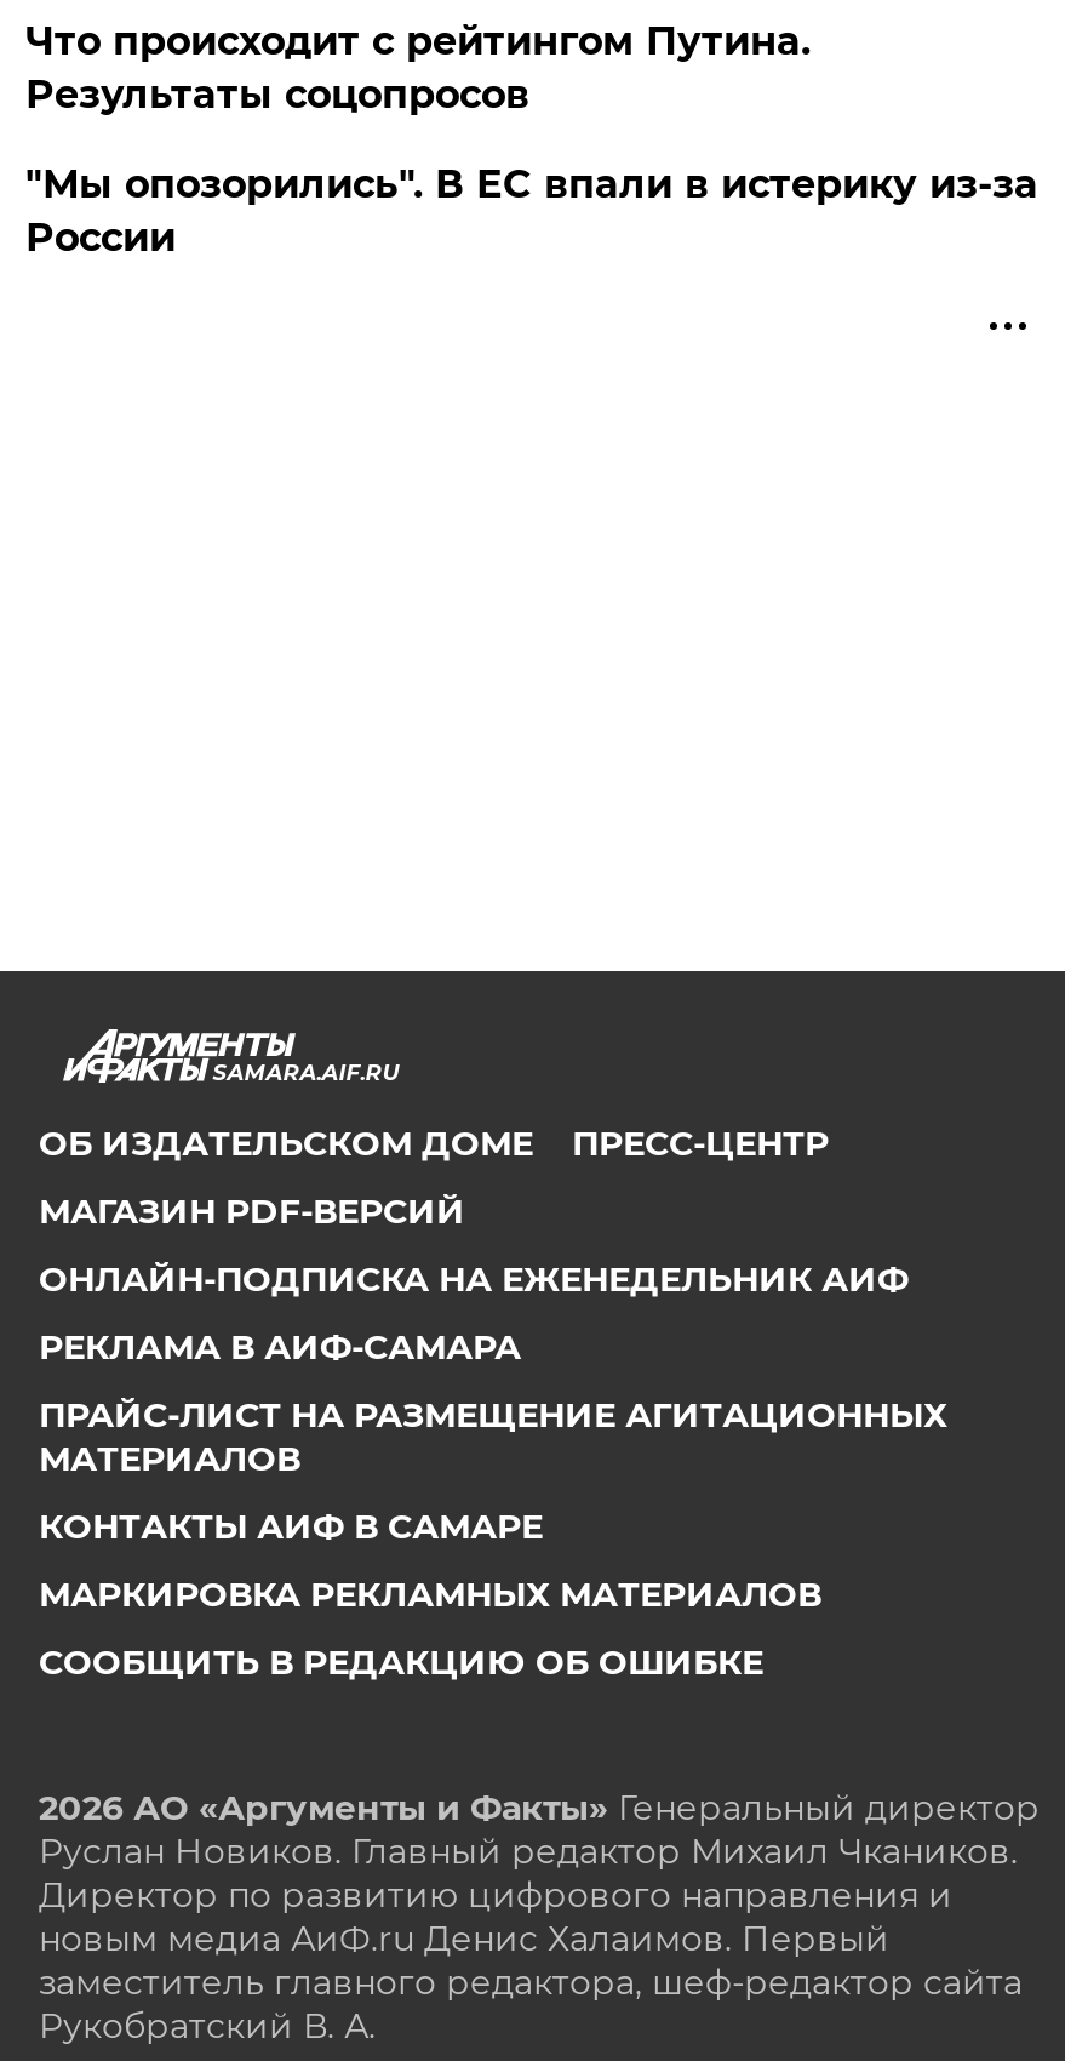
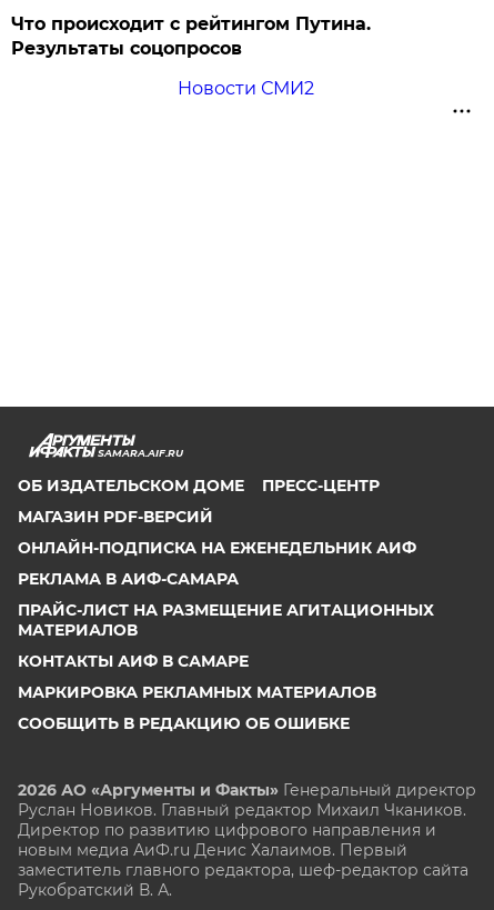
[25,161,1038,261] "Мы опозорились". В ЕС впали в истерику из-за | России -> [177,78,314,99] Новости СМИ2

